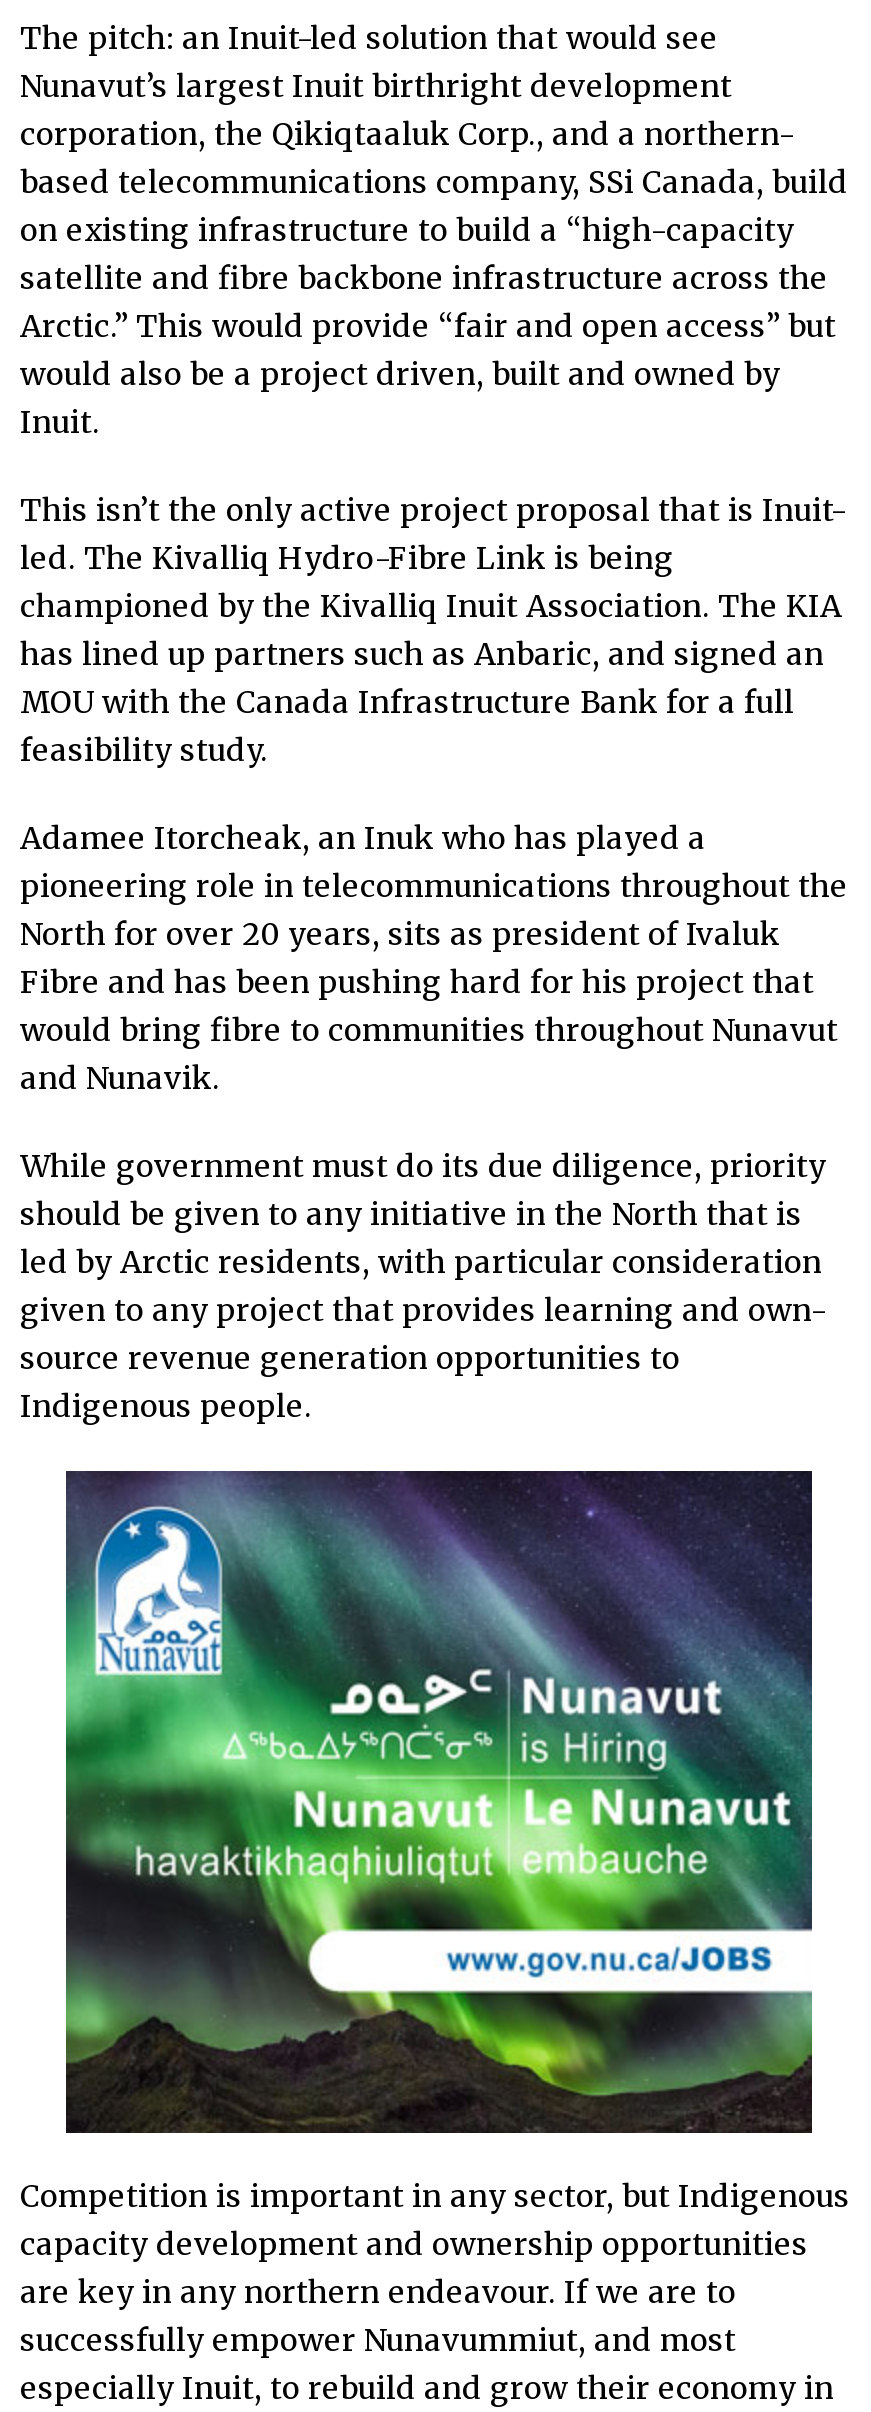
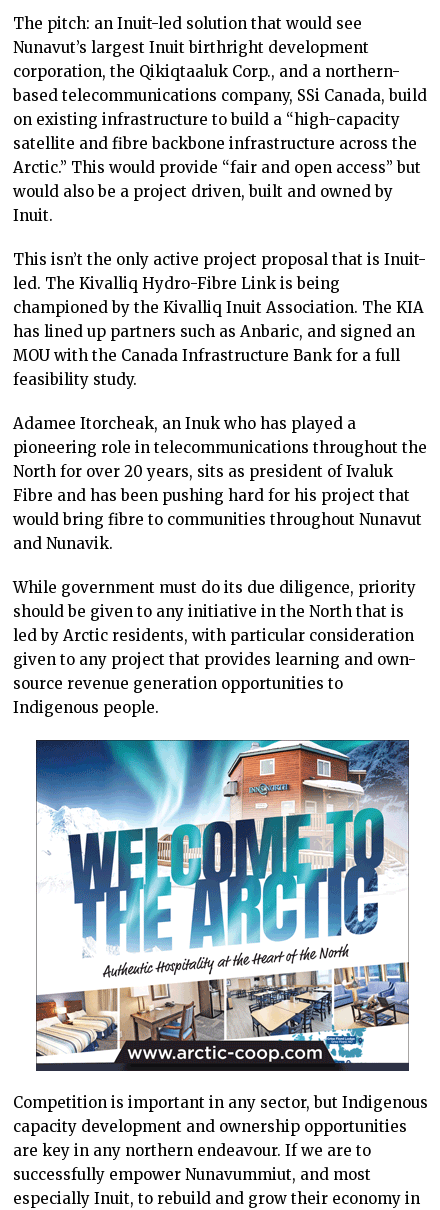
[64,1468,814,2136] [image] -> [35,739,410,1072] [image]

